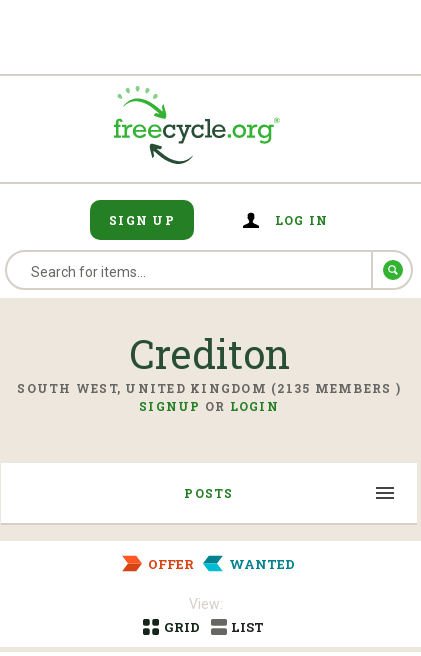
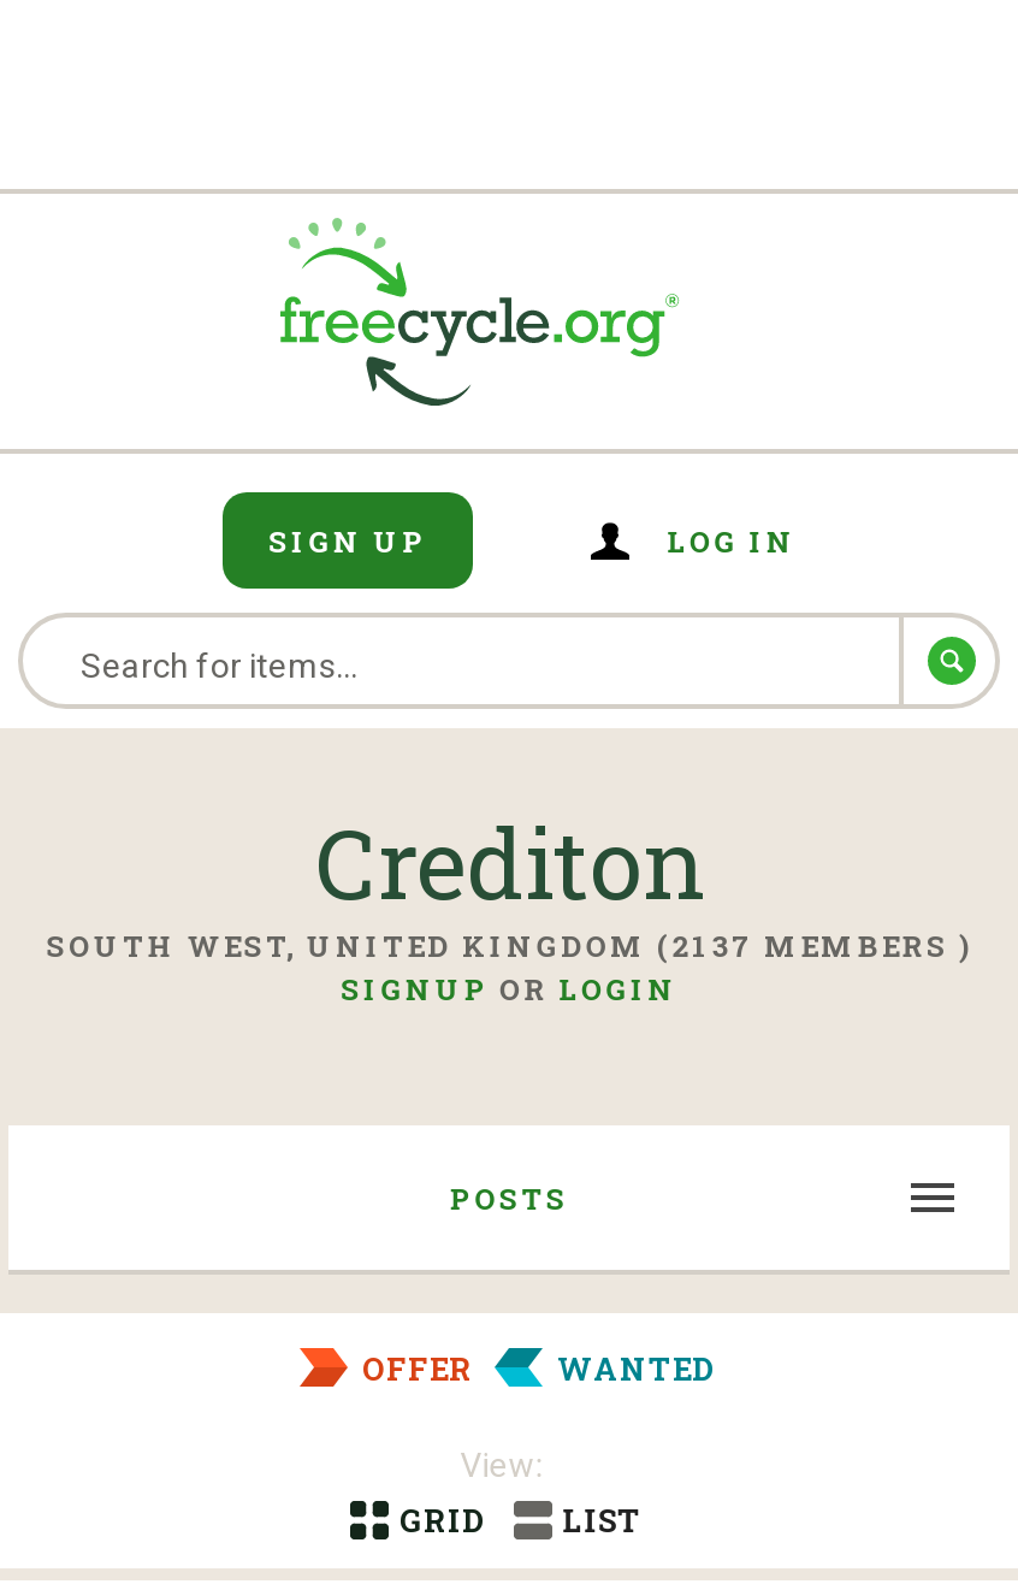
[17,380,401,396] SOUTH WEST, UNITED KINGDOM (2135 MEMBERS ) -> [46,926,972,964] SOUTH WEST, UNITED KINGDOM (2137 MEMBERS )

